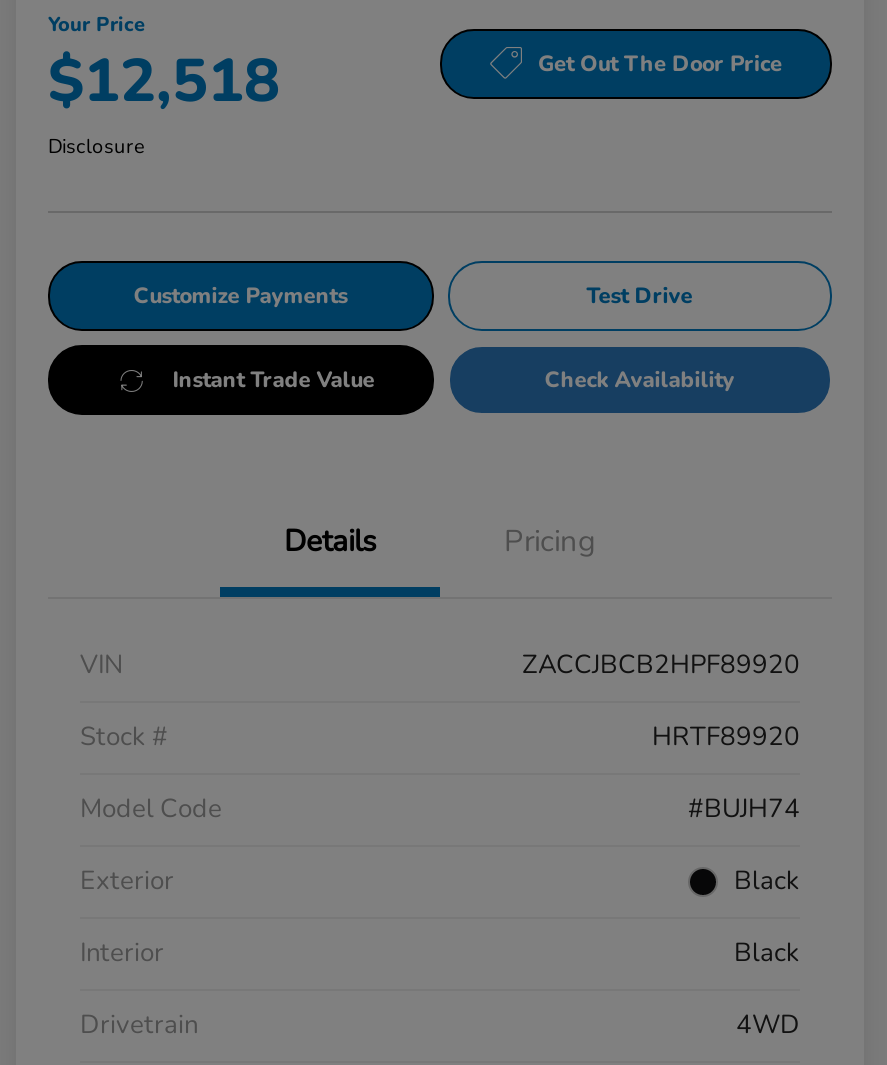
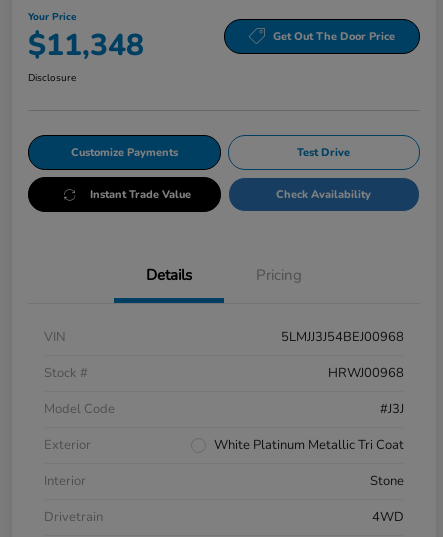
[48,41,280,123] $12,518 -> [28,25,144,66] $11,348
[522,647,800,683] ZACCJBCB2HPF89920 -> [281,328,404,346] 5LMJJ3J54BEJ00968
[652,719,800,755] HRTF89920 -> [328,364,404,382] HRWJ00968
[688,791,800,827] #BUJH74 -> [380,400,404,418] #J3J
[734,863,800,899] Black -> [214,436,404,454] White Platinum Metallic Tri Coat
[734,935,800,971] Black -> [370,472,404,490] Stone

